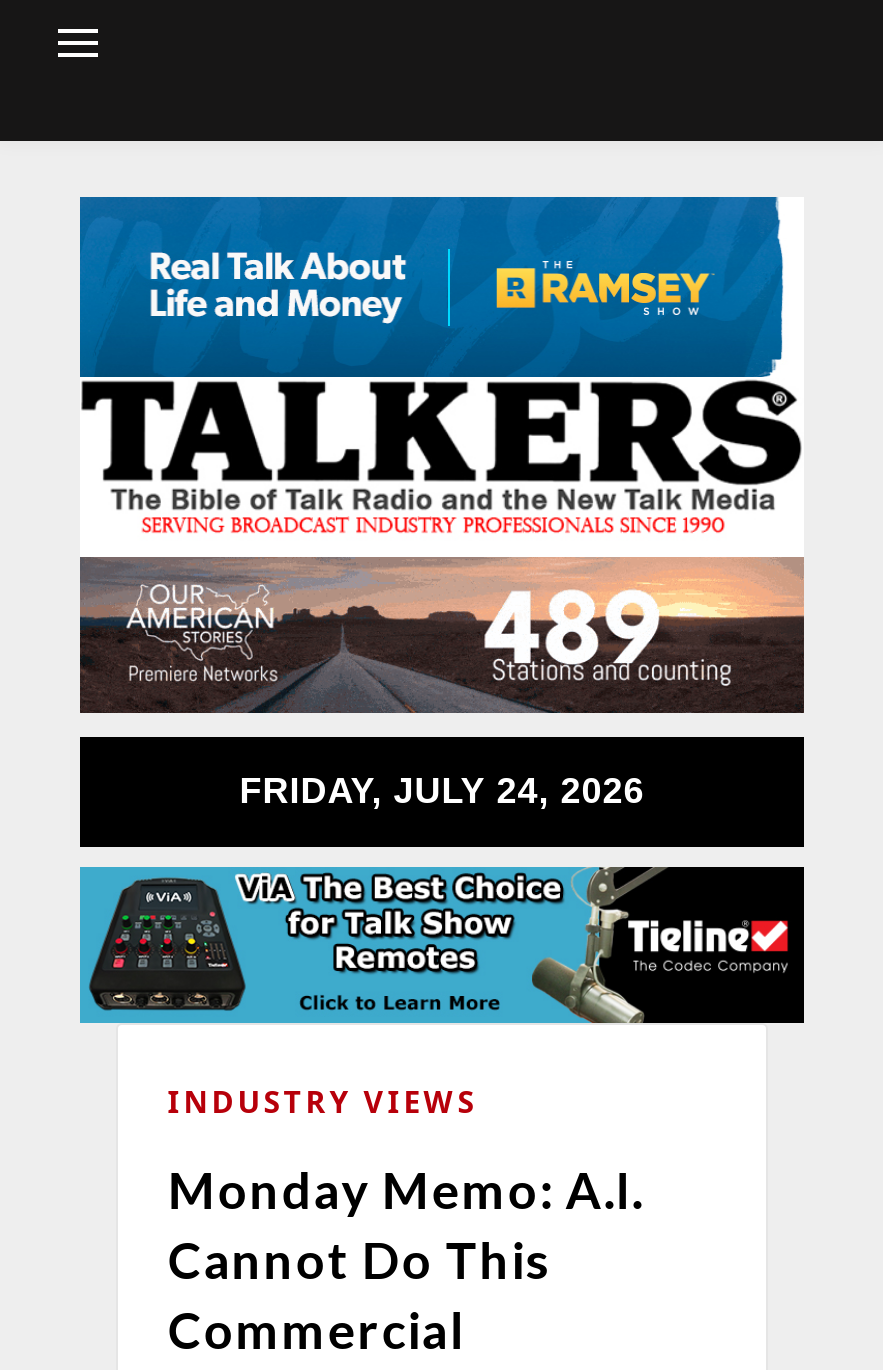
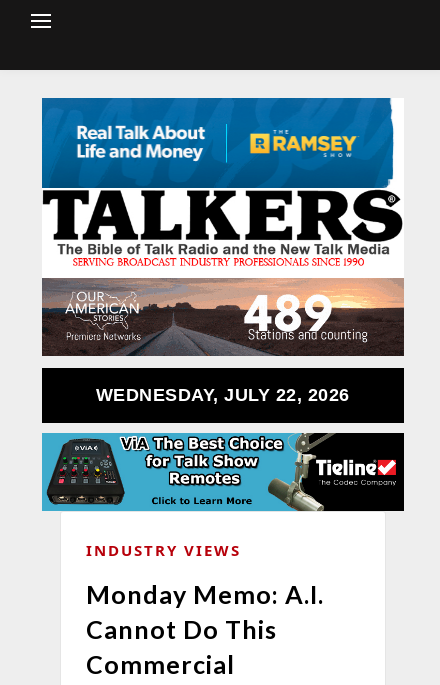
[239,771,644,811] FRIDAY, JULY 24, 2026 -> [96,385,350,405] WEDNESDAY, JULY 22, 2026

